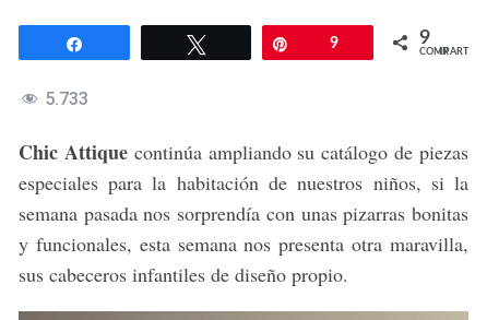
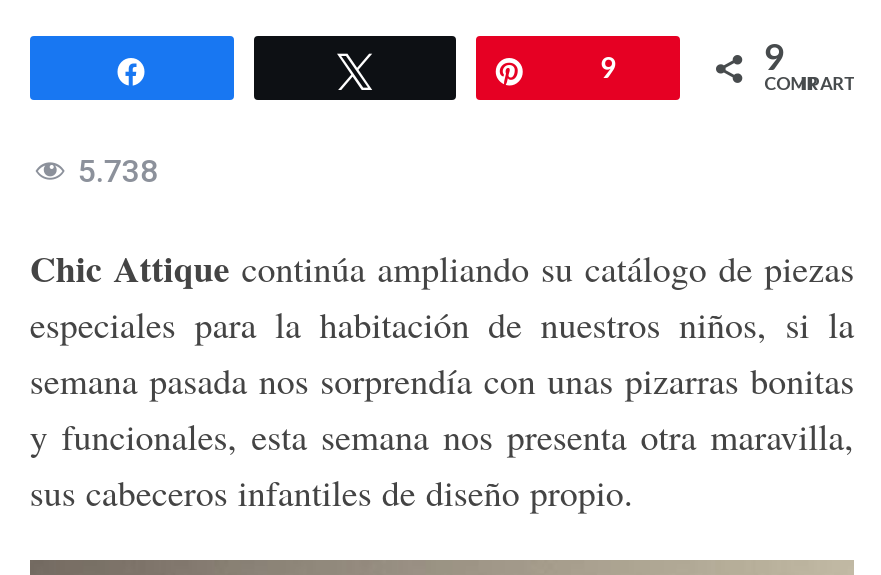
[45,89,88,109] 5.733 -> [78,152,158,190] 5.738

